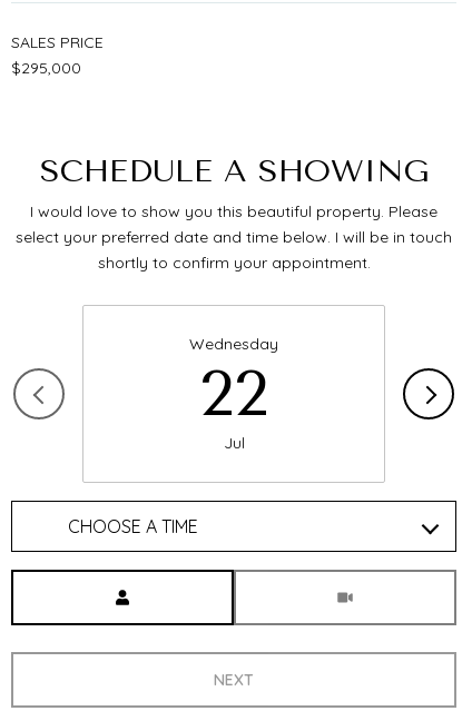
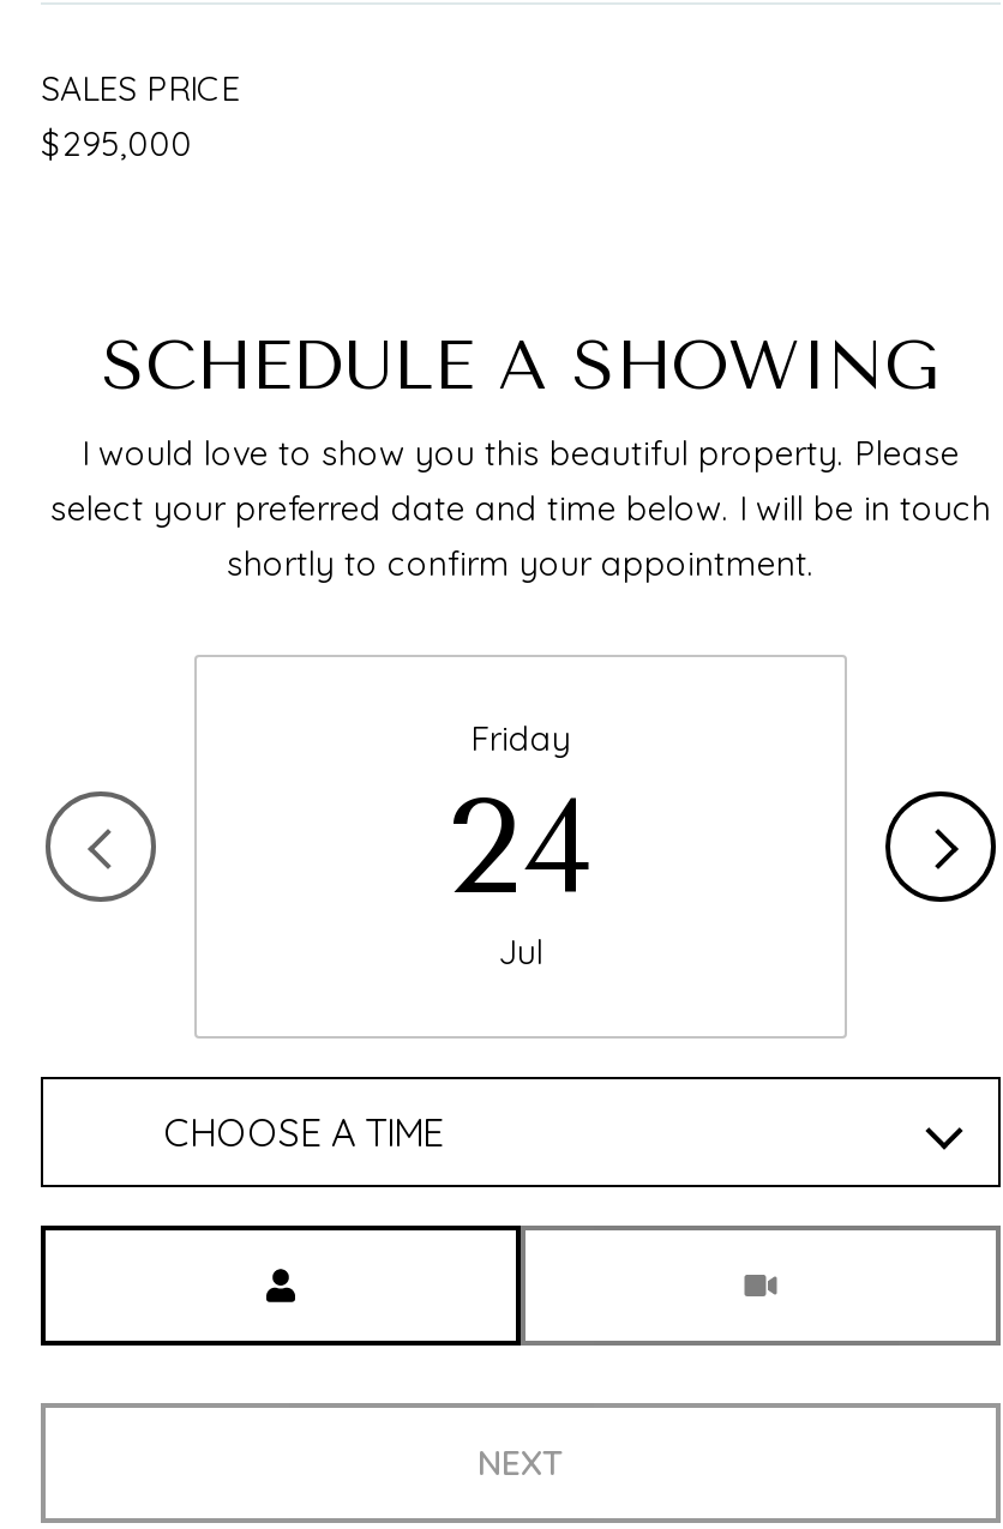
[189,334,278,431] Wednesday | 22 -> [446,718,595,927] Friday | 24

